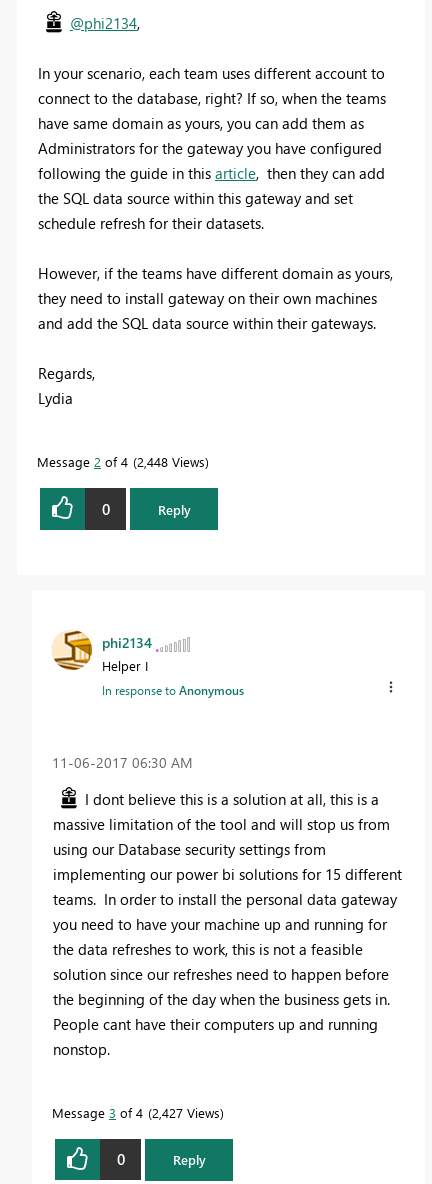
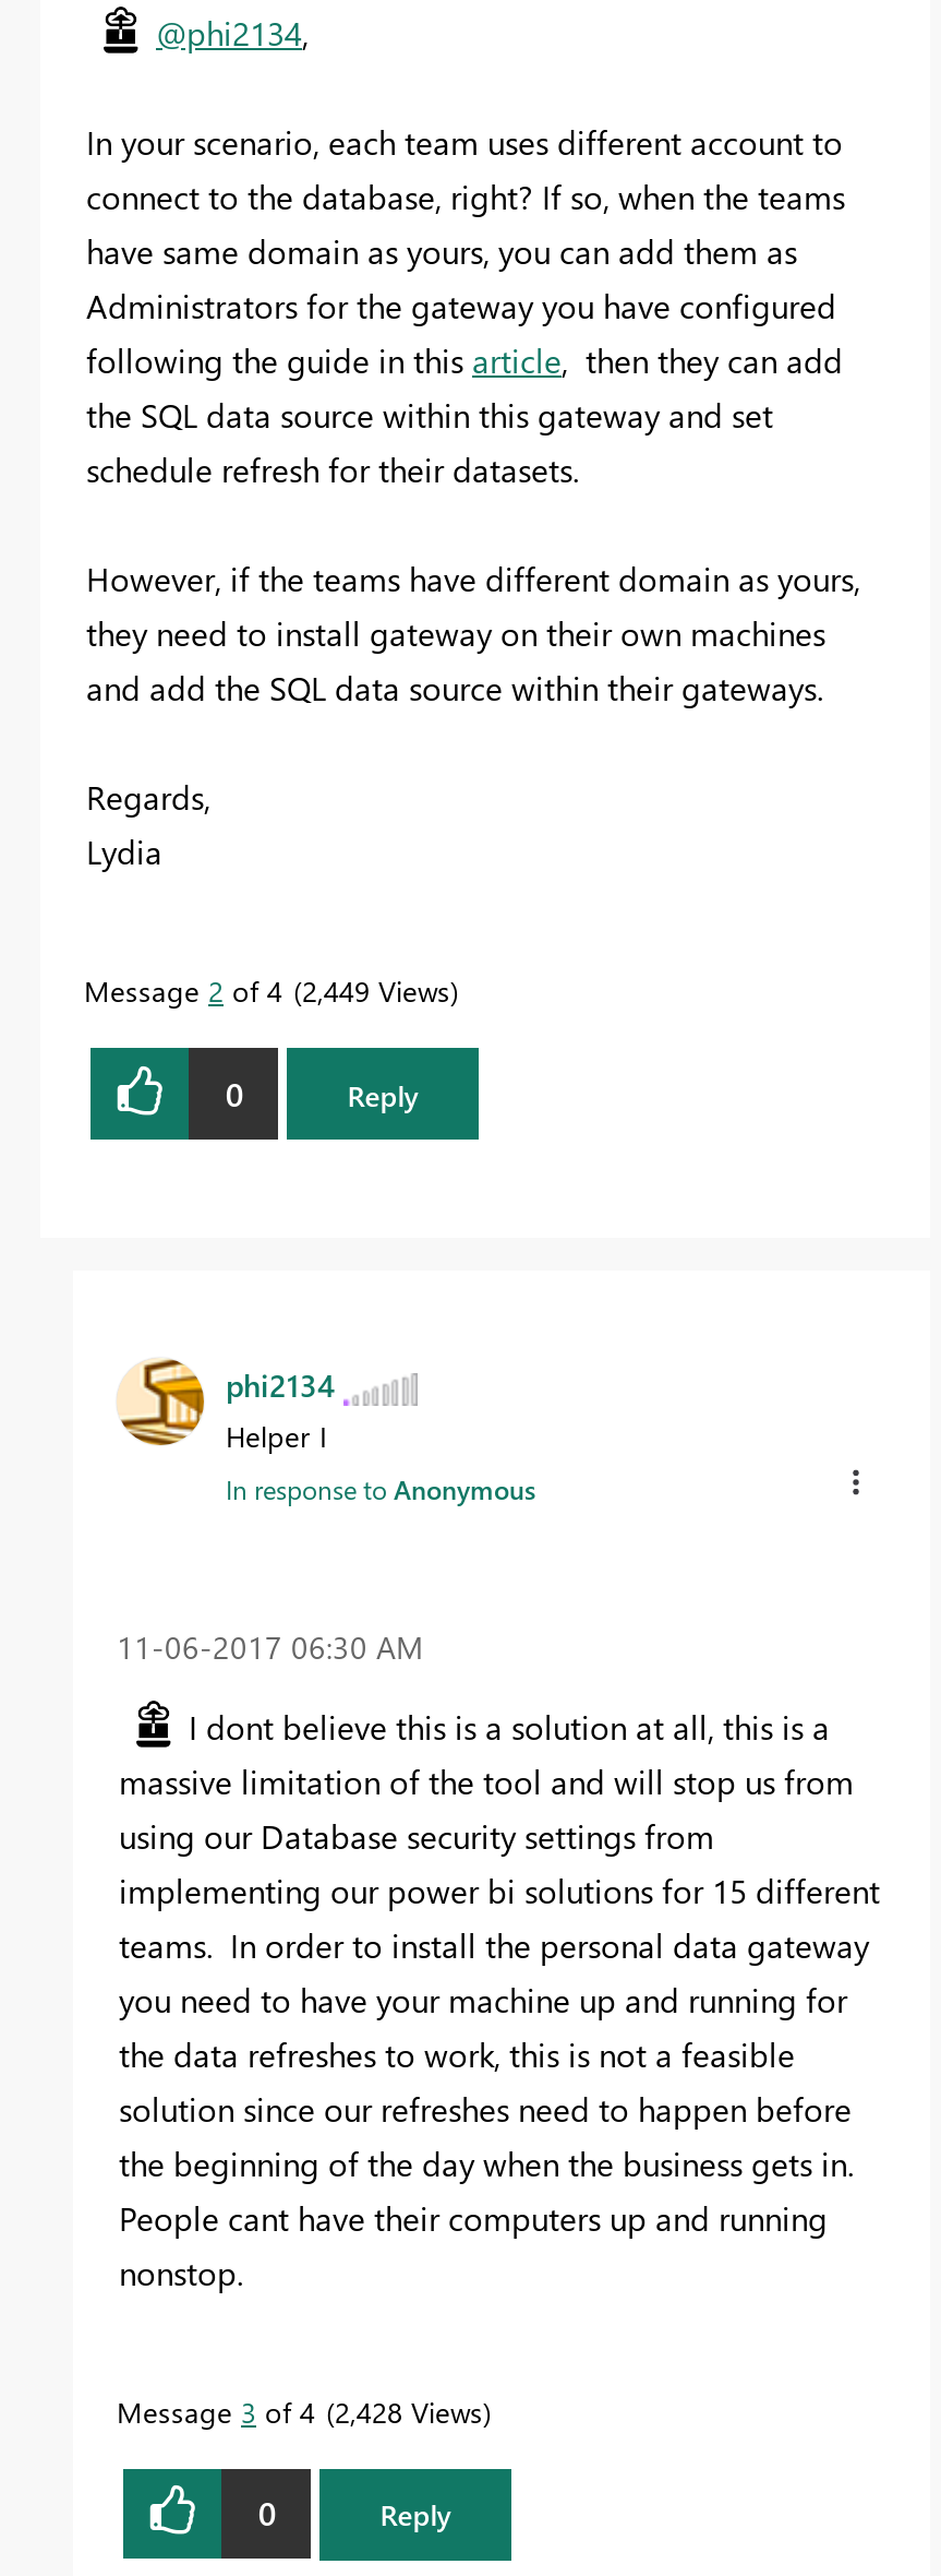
[37,453,205,470] Message 2 of 4 2,448 Views -> [84,972,450,1009] Message 2 of 4 2,449 Views
[52,1103,220,1120] Message 3 of 4 2,427 Views -> [117,2392,483,2429] Message 3 of 4 2,428 Views

